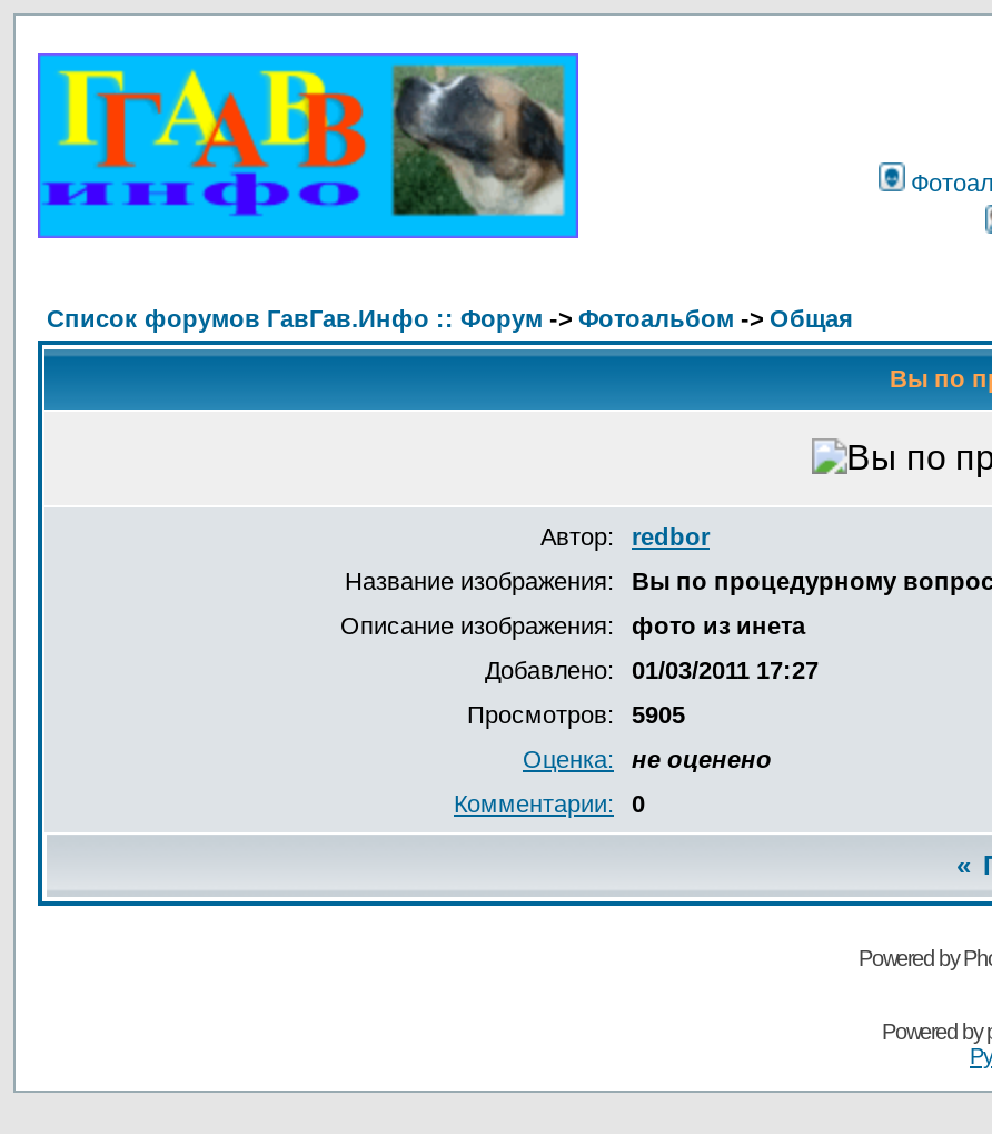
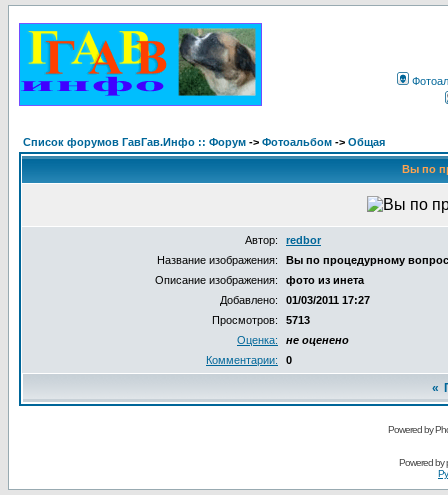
[467,701,685,728] Просмотров: 5905 -> [212,314,310,326] Просмотров: 5713

